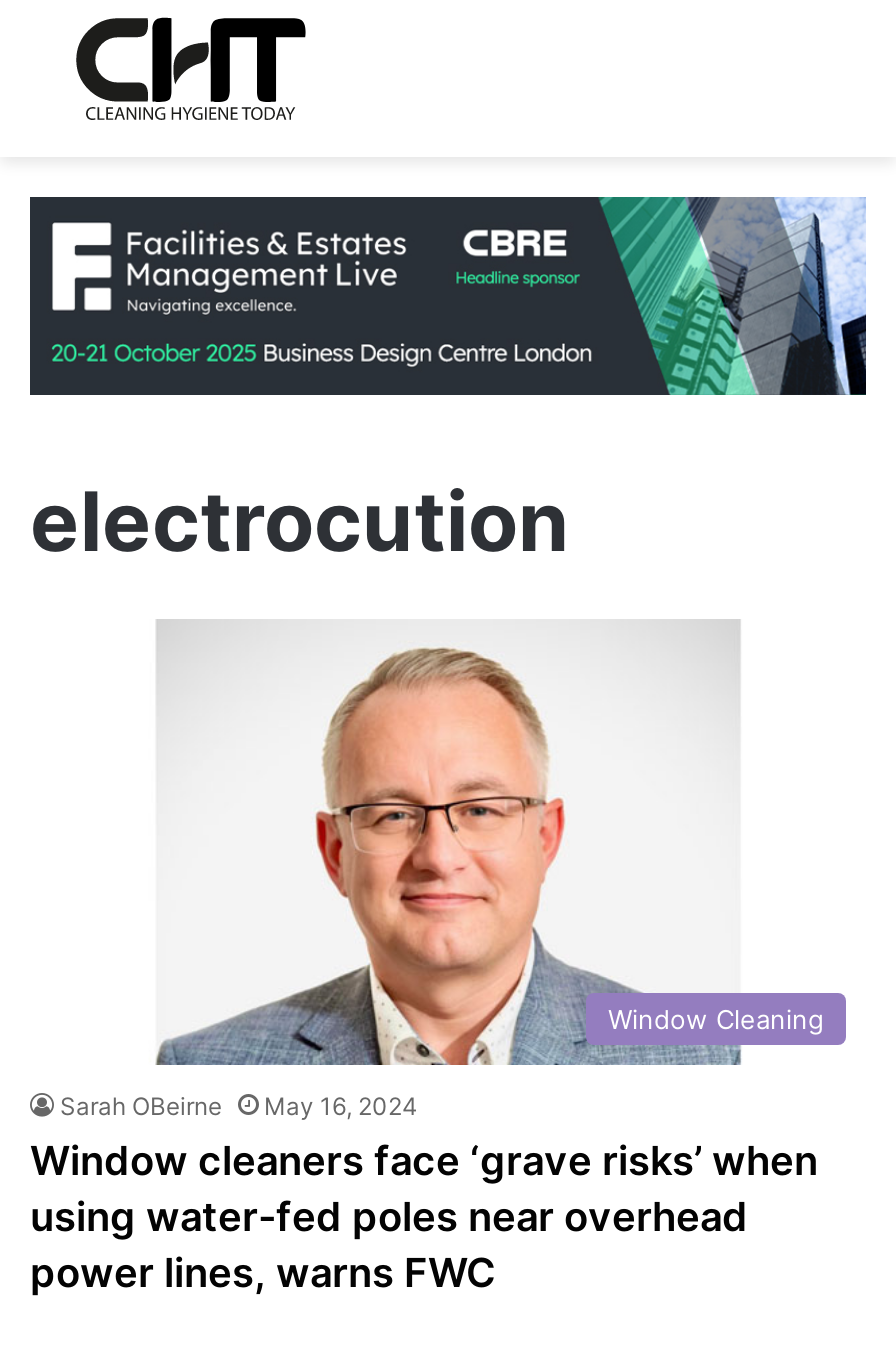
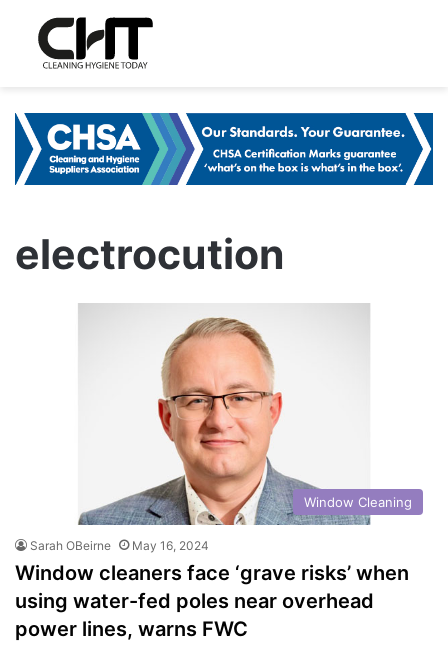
[28,195,868,397] [image] -> [14,107,434,190] [image]

